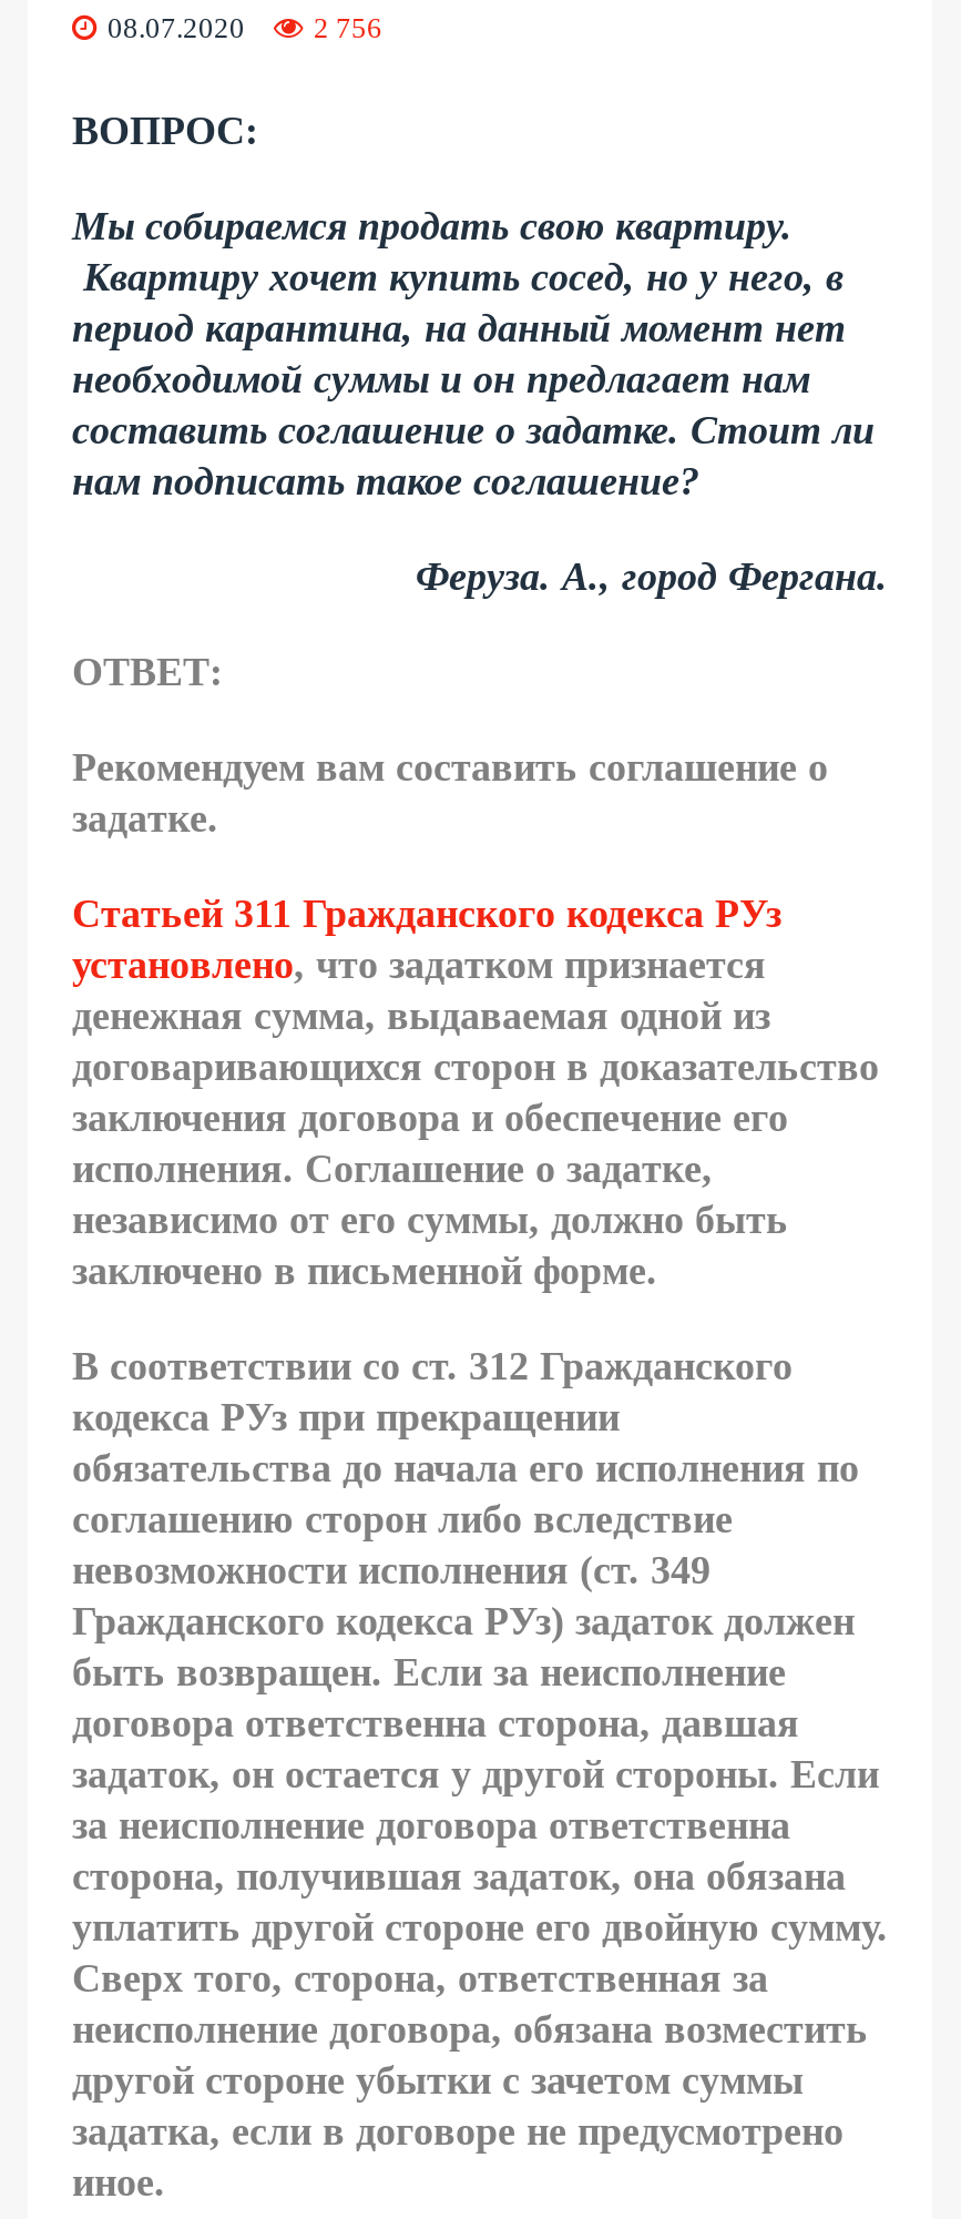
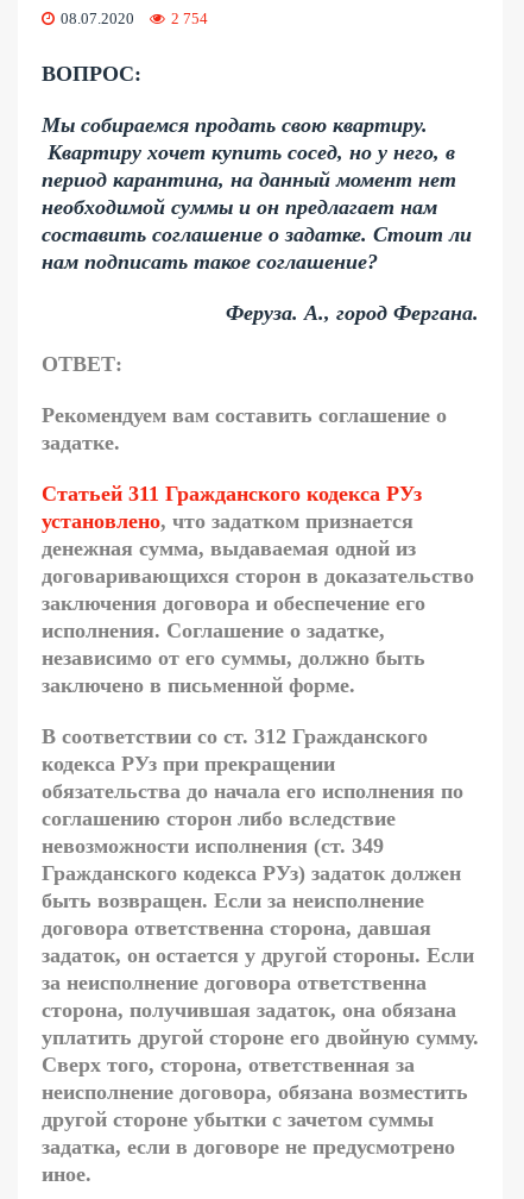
[314,12,382,46] 2 756 -> [171,10,208,27] 2 754

